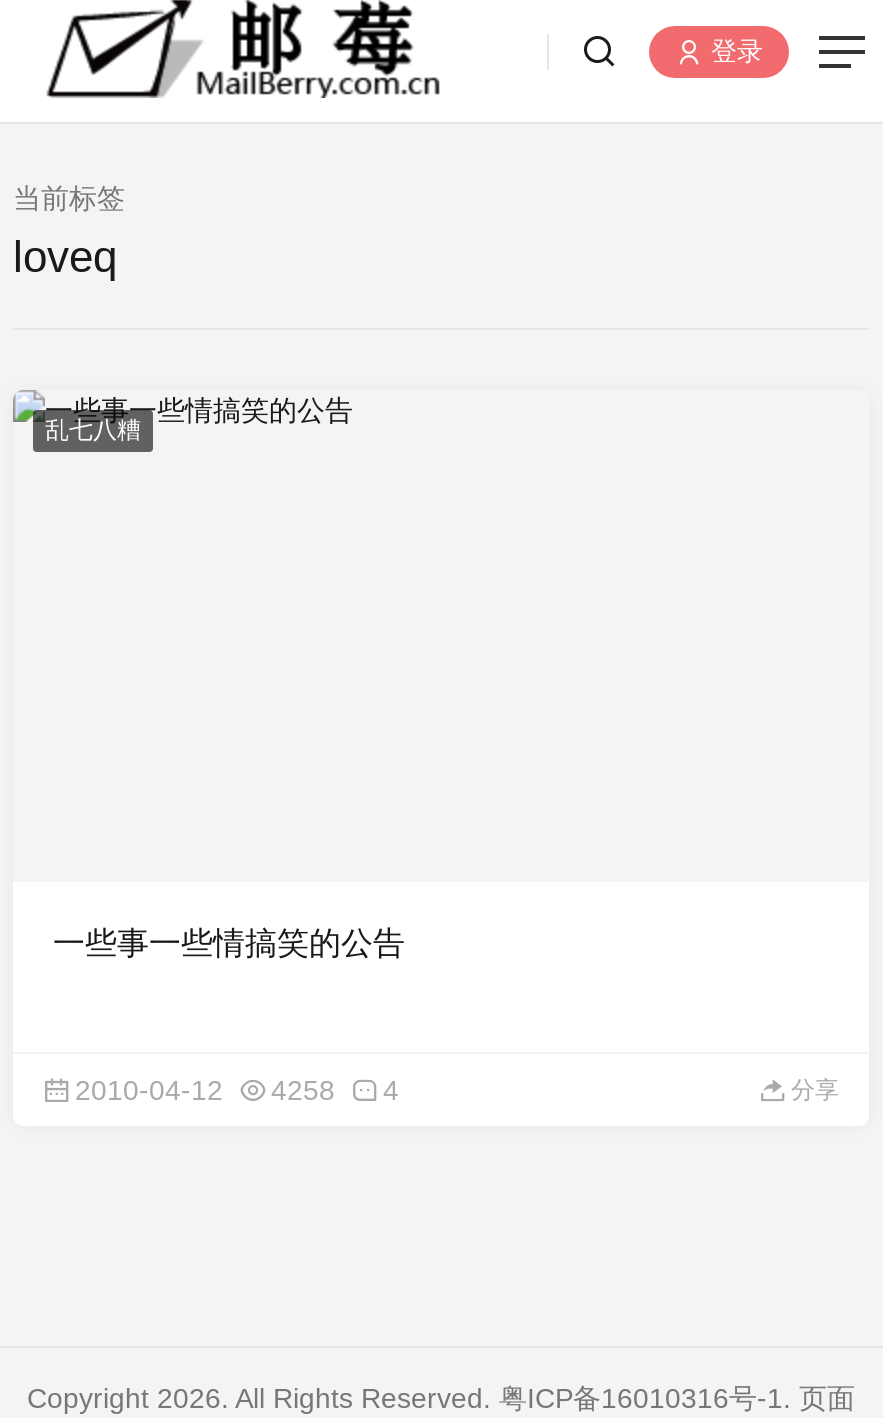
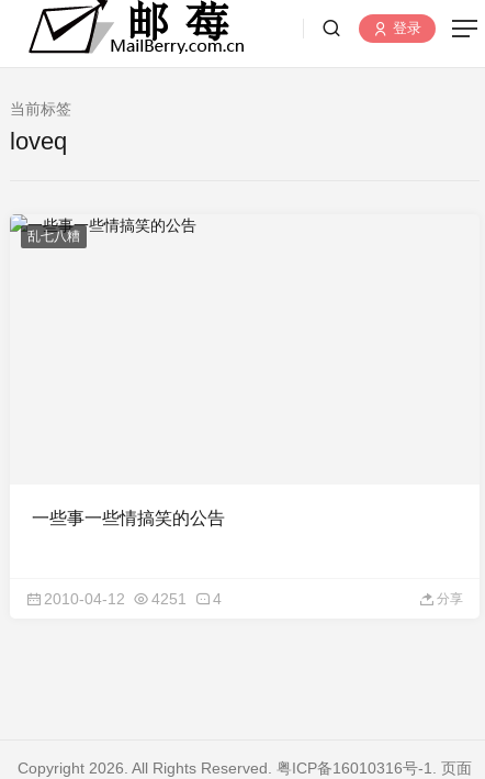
[75,1074,399,1106] 2010-04-12 4258 4 -> [44,590,222,608] 2010-04-12 4251 4

